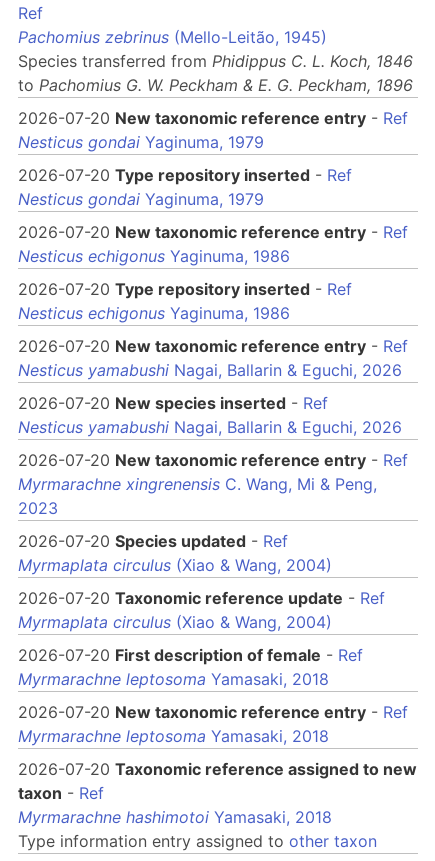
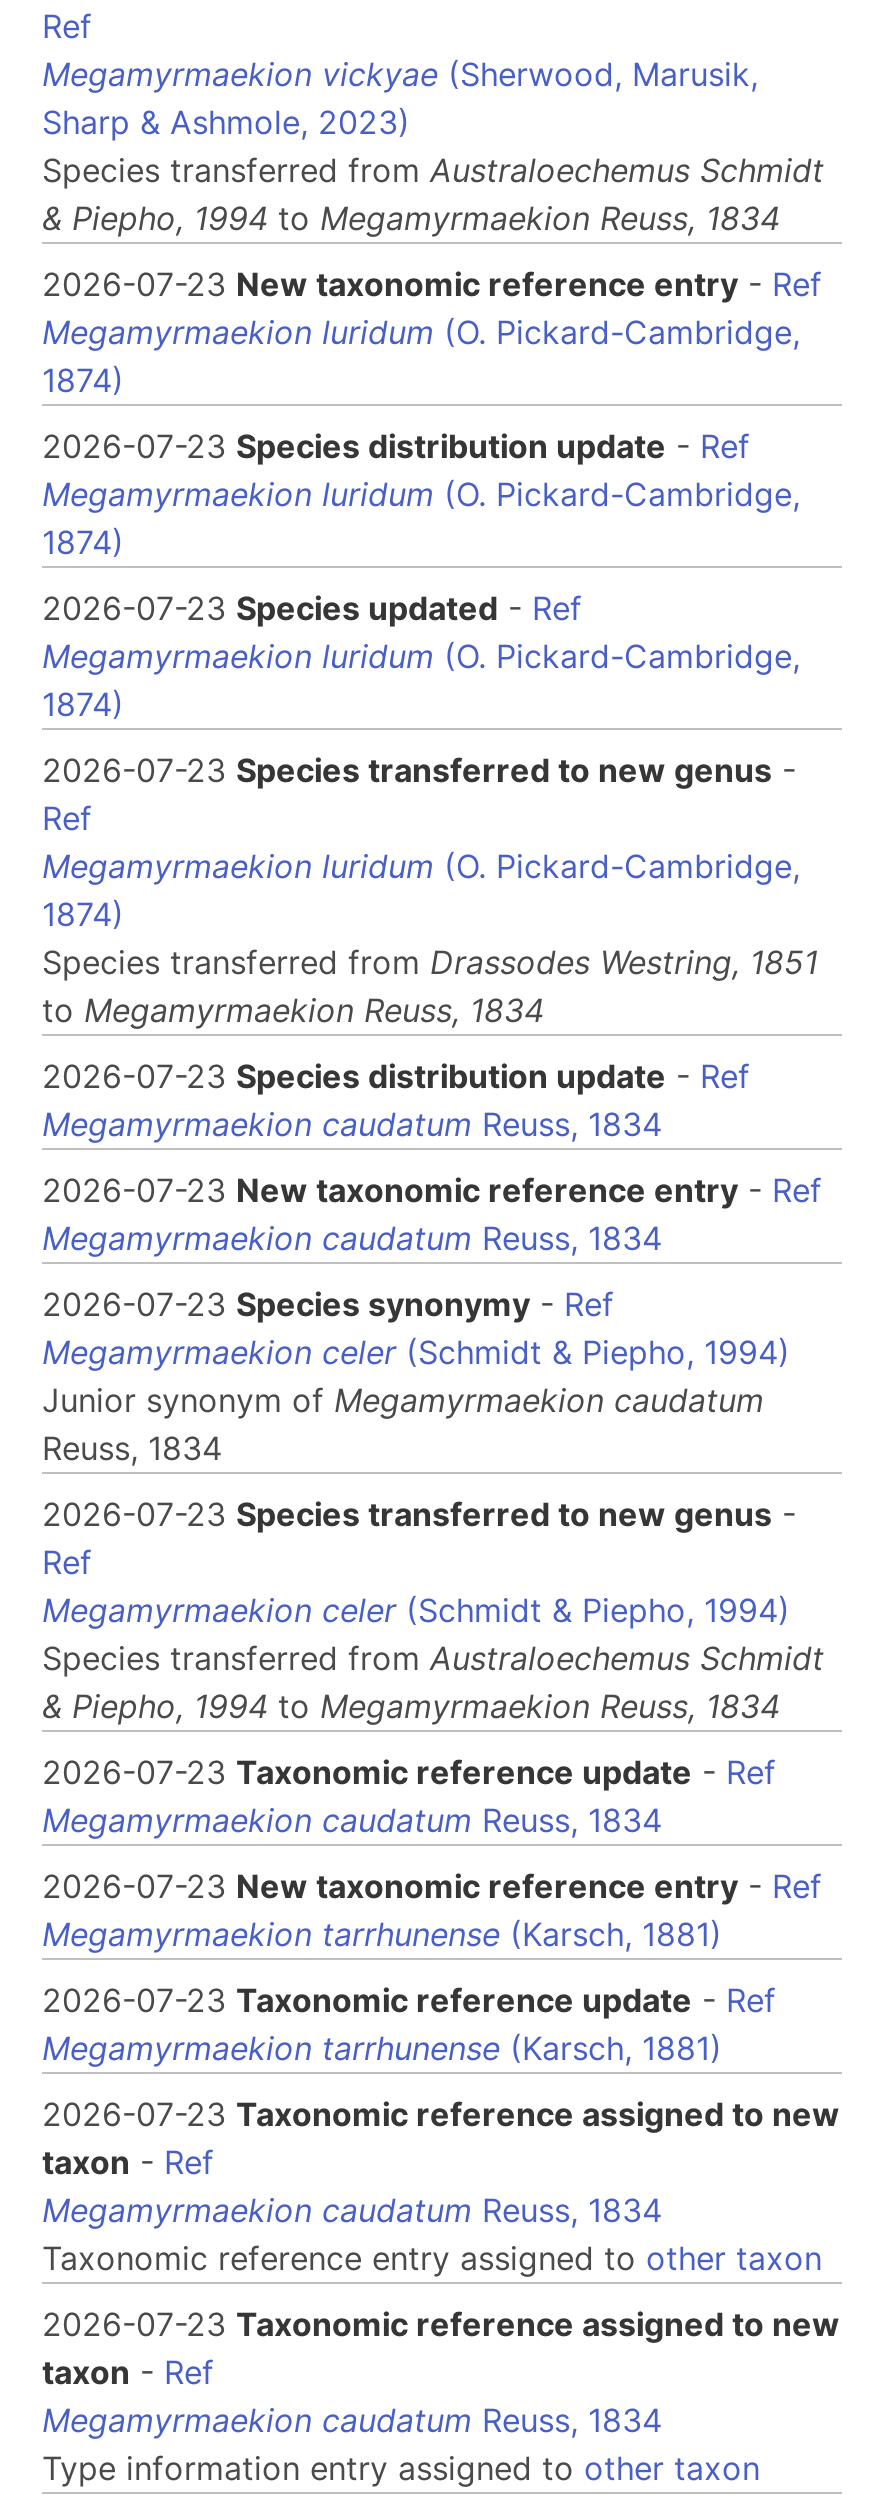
[18,27,413,95] Pachomius zebrinus (Mello-Leitão, 1945) | Species transferred from Phidippus C. L. Koch, 1846 | to Pachomius G. W. Peckham & E. G. Peckham, 1896 -> [42,54,824,238] Megamyrmaekion vickyae (Sherwood, Marusik, | Sharp & Ashmole, 2023) | Species transferred from Australoechemus Schmidt | & Piepho, 1994 to Megamyrmaekion Reuss, 1834
[18,108,408,152] 2026-07-20 New taxonomic reference entry - Ref | Nesticus gondai Yaginuma, 1979 -> [42,264,822,400] 2026-07-23 New taxonomic reference entry - Ref | Megamyrmaekion luridum (O. Pickard-Cambridge, | 1874)
[18,165,352,209] 2026-07-20 Type repository inserted - Ref | Nesticus gondai Yaginuma, 1979 -> [42,426,800,562] 2026-07-23 Species distribution update - Ref | Megamyrmaekion luridum (O. Pickard-Cambridge, | 1874)
[18,222,408,266] 2026-07-20 New taxonomic reference entry - Ref | Nesticus echigonus Yaginuma, 1986 -> [42,588,800,724] 2026-07-23 Species updated - Ref | Megamyrmaekion luridum (O. Pickard-Cambridge, | 1874)
[18,279,352,323] 2026-07-20 Type repository inserted - Ref | Nesticus echigonus Yaginuma, 1986 -> [42,750,818,1030] 2026-07-23 Species transferred to new genus - | Ref | Megamyrmaekion luridum (O. Pickard-Cambridge, | 1874) | Species transferred from Drassodes Westring, 1851 | to Megamyrmaekion Reuss, 1834
[18,336,408,380] 2026-07-20 New taxonomic reference entry - Ref | Nesticus yamabushi Nagai, Ballarin & Eguchi, 2026 -> [42,1056,750,1144] 2026-07-23 Species distribution update - Ref | Megamyrmaekion caudatum Reuss, 1834
[18,393,402,437] 2026-07-20 New species inserted - Ref | Nesticus yamabushi Nagai, Ballarin & Eguchi, 2026 -> [42,1170,822,1258] 2026-07-23 New taxonomic reference entry - Ref | Megamyrmaekion caudatum Reuss, 1834
[18,450,408,518] 2026-07-20 New taxonomic reference entry - Ref | Myrmarachne xingrenensis C. Wang, Mi & Peng, | 2023 -> [42,1284,790,1468] 2026-07-23 Species synonymy - Ref | Megamyrmaekion celer (Schmidt & Piepho, 1994) | Junior synonym of Megamyrmaekion caudatum | Reuss, 1834
[18,531,332,575] 2026-07-20 Species updated - Ref | Myrmaplata circulus (Xiao & Wang, 2004) -> [42,1494,824,1726] 2026-07-23 Species transferred to new genus - | Ref | Megamyrmaekion celer (Schmidt & Piepho, 1994) | Species transferred from Australoechemus Schmidt | & Piepho, 1994 to Megamyrmaekion Reuss, 1834
[18,588,385,632] 2026-07-20 Taxonomic reference update - Ref | Myrmaplata circulus (Xiao & Wang, 2004) -> [42,1752,776,1840] 2026-07-23 Taxonomic reference update - Ref | Megamyrmaekion caudatum Reuss, 1834
[18,645,363,689] 2026-07-20 First description of female - Ref | Myrmarachne leptosoma Yamasaki, 2018 -> [42,1866,822,1954] 2026-07-23 New taxonomic reference entry - Ref | Megamyrmaekion tarrhunense (Karsch, 1881)
[18,702,408,746] 2026-07-20 New taxonomic reference entry - Ref | Myrmarachne leptosoma Yamasaki, 2018 -> [42,1980,776,2068] 2026-07-23 Taxonomic reference update - Ref | Megamyrmaekion tarrhunense (Karsch, 1881)
[18,759,417,779] 2026-07-20 Taxonomic reference assigned to new -> [42,2094,840,2134] 2026-07-23 Taxonomic reference assigned to new
[18,807,332,827] Myrmarachne hashimotoi Yamasaki, 2018 -> [42,2190,840,2440] Megamyrmaekion caudatum Reuss, 1834 | Taxonomic reference entry assigned to other taxon | 2026-07-23 Taxonomic reference assigned to new | taxon - Ref | Megamyrmaekion caudatum Reuss, 1834

